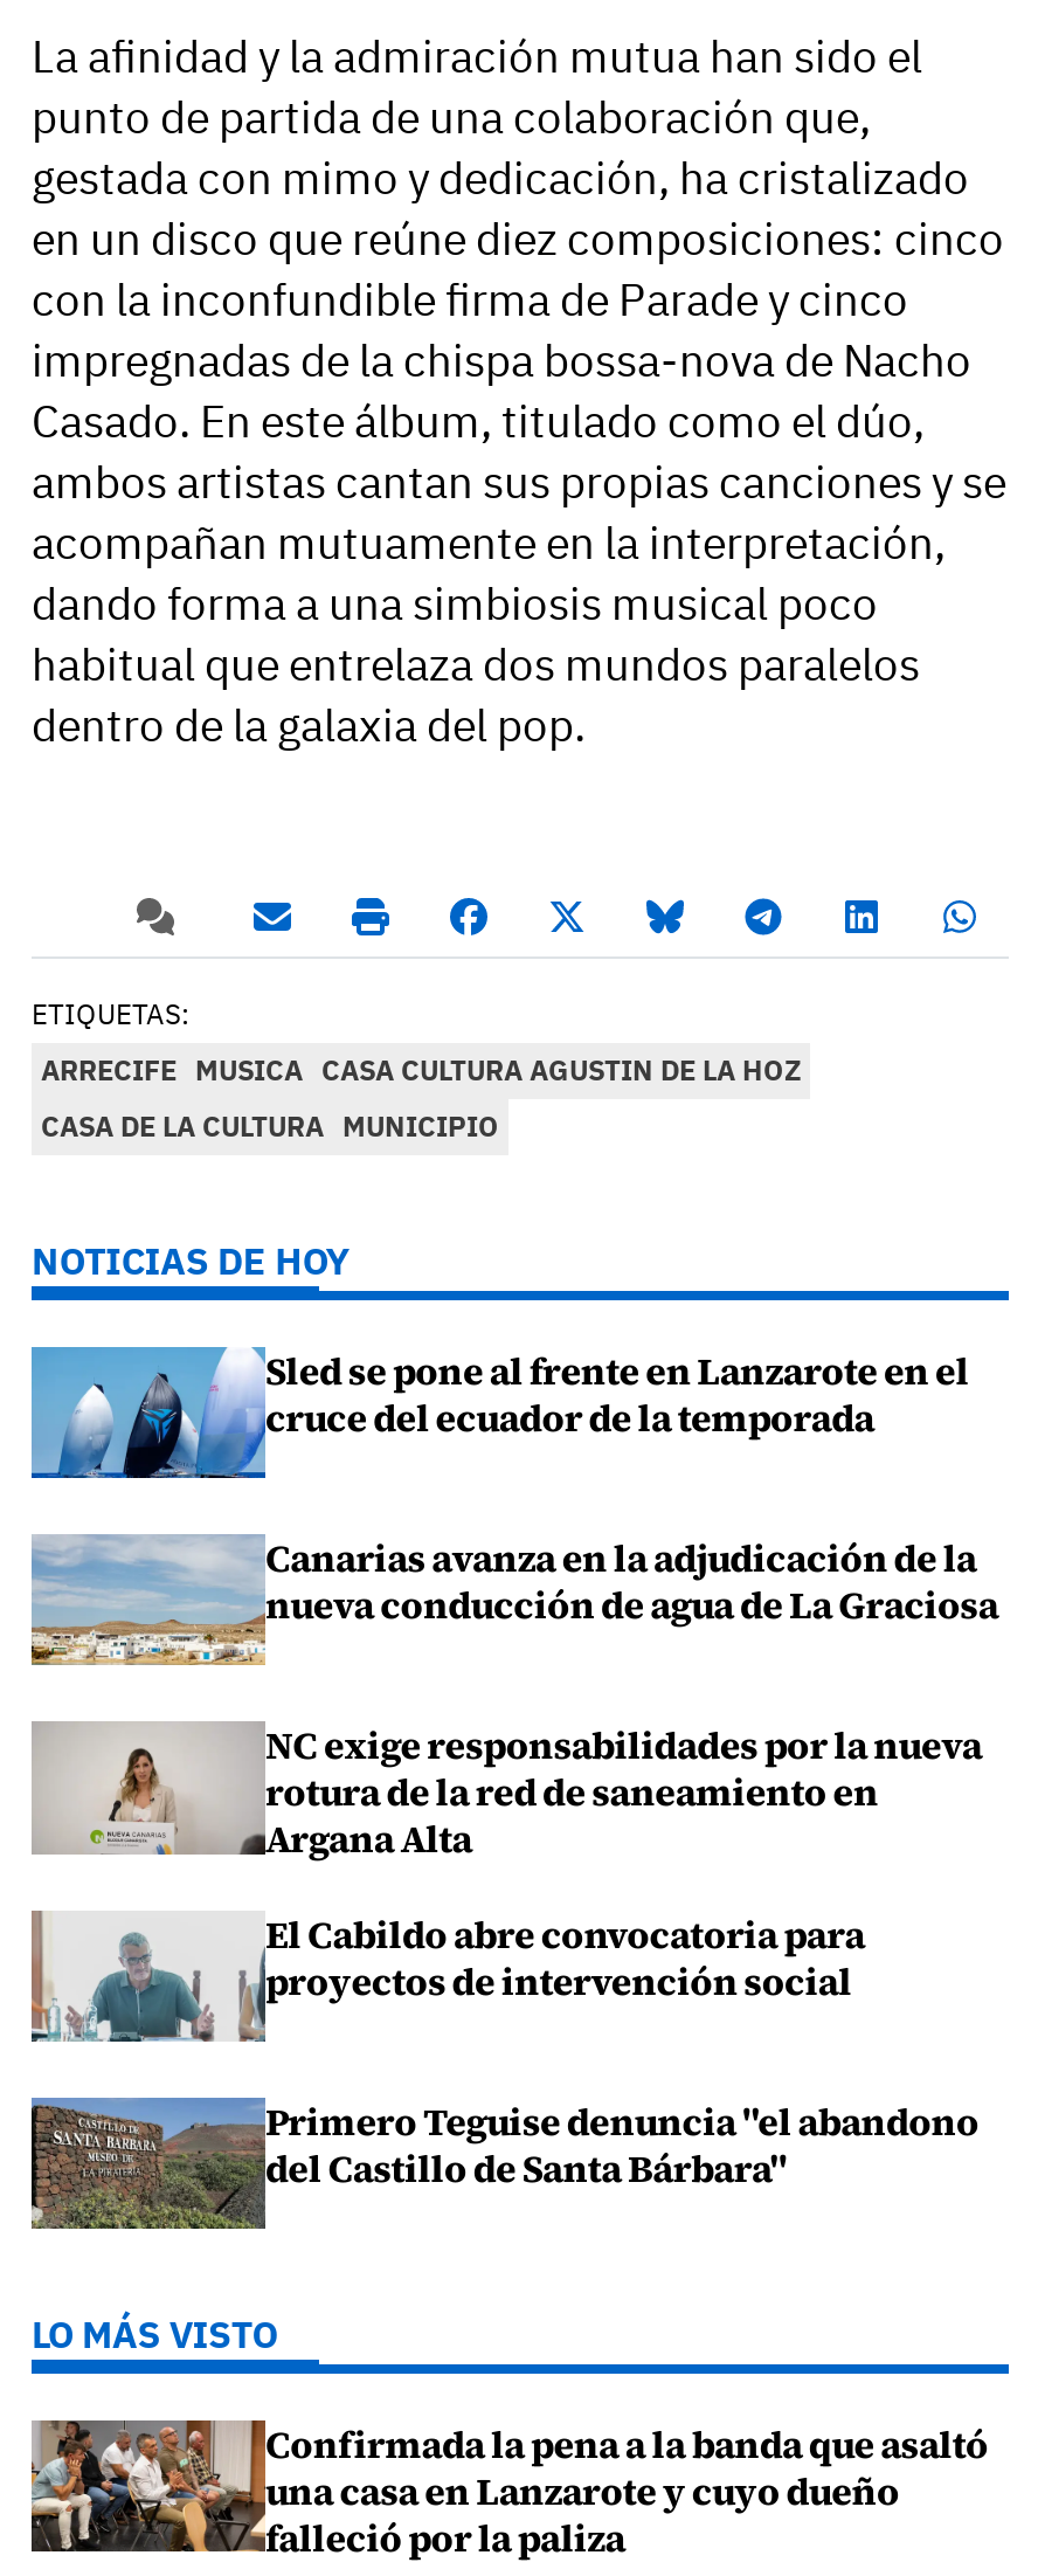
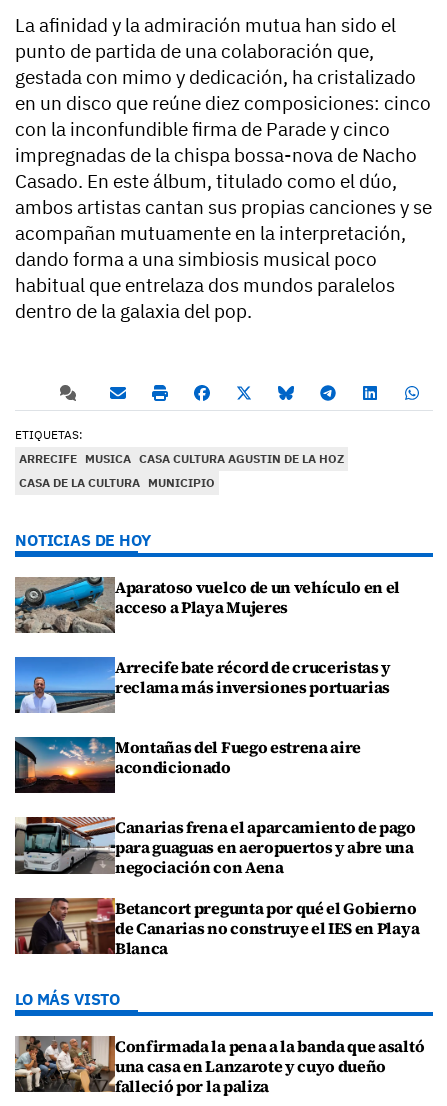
[29,1344,969,1480] [image] | Sled se pone al frente en Lanzarote en el | cruce del ecuador de la temporada -> [14,576,400,634] [image] | Aparatoso vuelco de un vehículo en el | acceso a Playa Mujeres
[29,1532,998,1667] [image] | Canarias avanza en la adjudicación de la | nueva conducción de agua de La Graciosa -> [14,656,391,714] [image] | Arrecife bate récord de cruceristas y | reclama más inversiones portuarias
[32,1719,982,1864] [image] | NC exige responsabilidades por la nueva | rotura de la red de saneamiento en | Argana Alta -> [14,736,361,794] [image] | Montañas del Fuego estrena aire | acondicionado
[29,1907,865,2044] [image] | El Cabildo abre convocatoria para | proyectos de intervención social -> [14,816,416,878] [image] | Canarias frena el aparcamiento de pago | para guaguas en aeropuertos y abre una | negociación con Aena
[29,2095,979,2231] [image] | Primero Teguise denuncia "el abandono | del Castillo de Santa Bárbara" -> [14,897,419,959] [image] | Betancort pregunta por qué el Gobierno | de Canarias no construye el IES en Playa | Blanca

